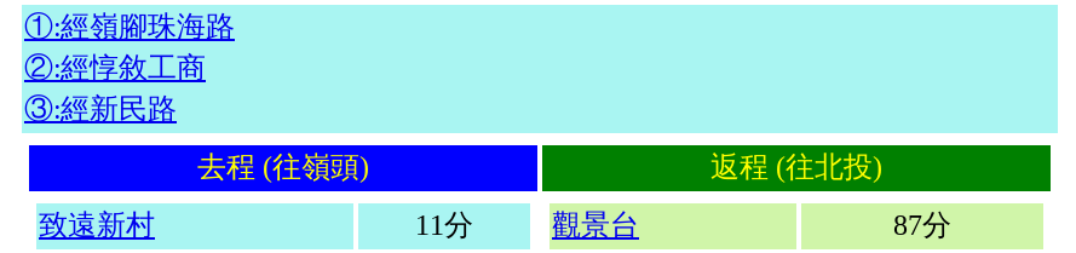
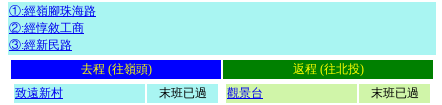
[415,208,473,242] 11分 -> [158,86,206,100] 末班已過
[893,208,951,242] 87分 -> [370,86,418,100] 末班已過

